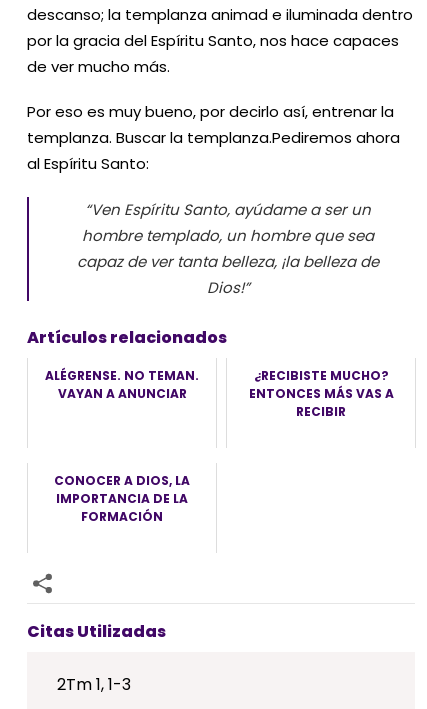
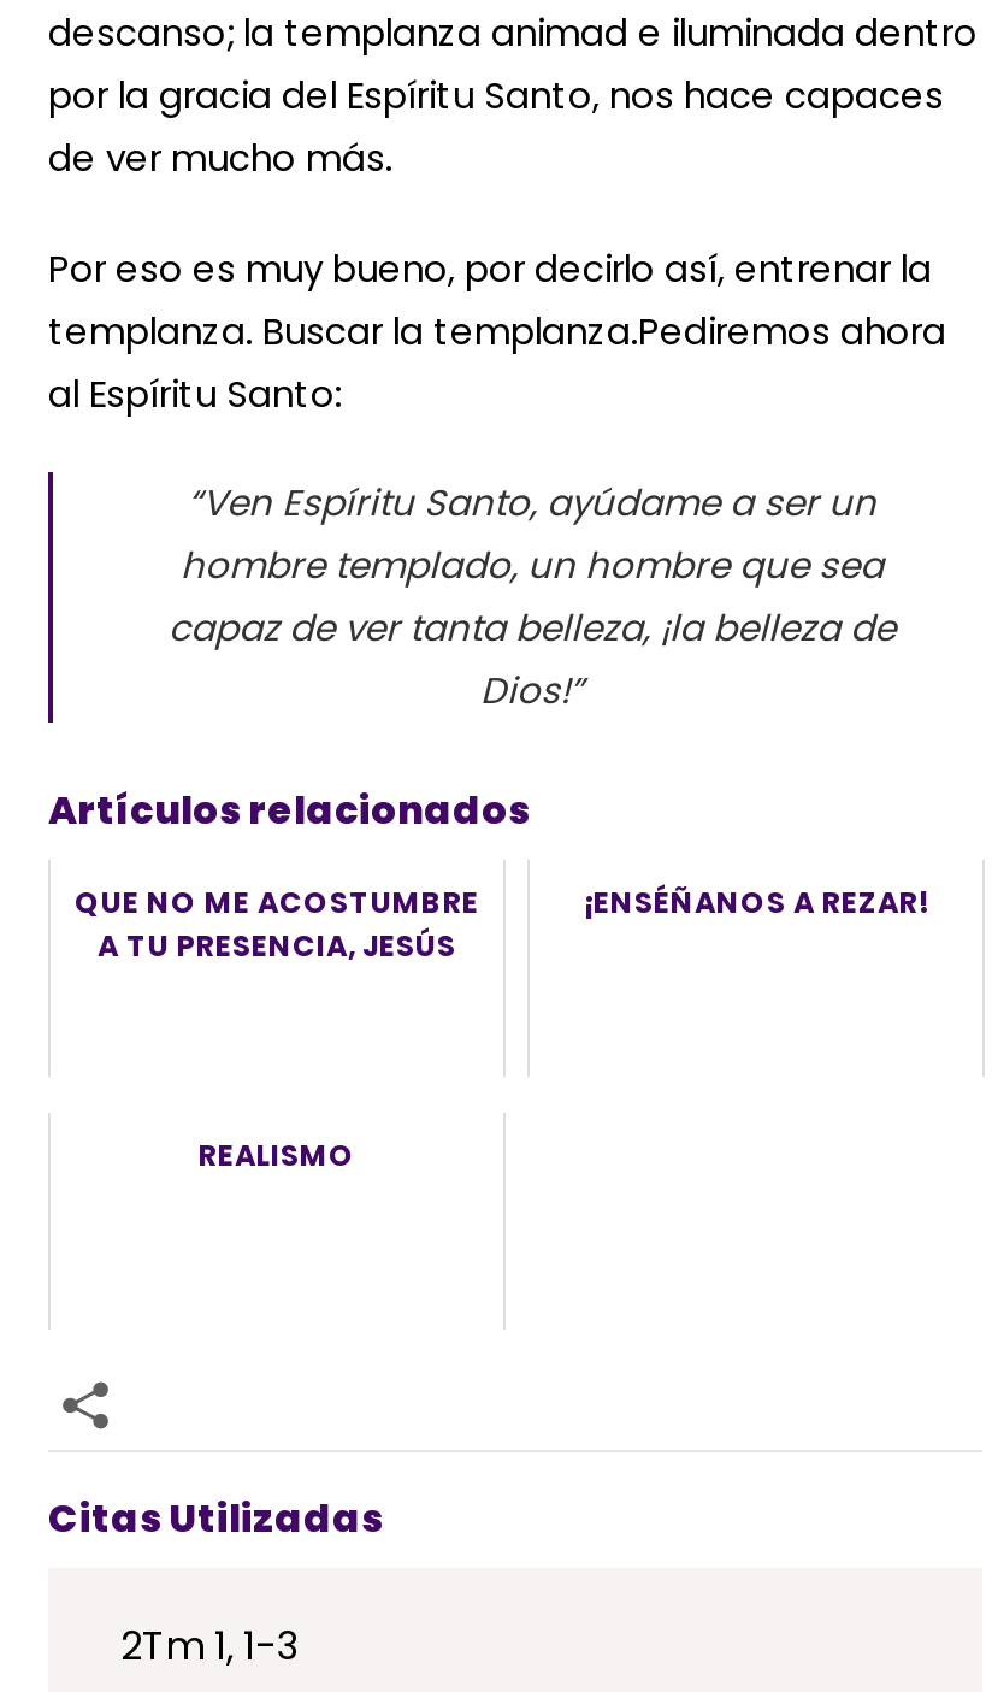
[45,367,199,402] ALÉGRENSE. NO TEMAN. | VAYAN A ANUNCIAR -> [75,883,479,967] QUE NO ME ACOSTUMBRE | A TU PRESENCIA, JESÚS
[248,367,393,420] ¿RECIBISTE MUCHO? | ENTONCES MÁS VAS A | RECIBIR -> [584,883,928,924] ¡ENSÉÑANOS A REZAR!
[54,472,190,525] CONOCER A DIOS, LA | IMPORTANCIA DE LA | FORMACIÓN -> [199,1136,355,1177] REALISMO

